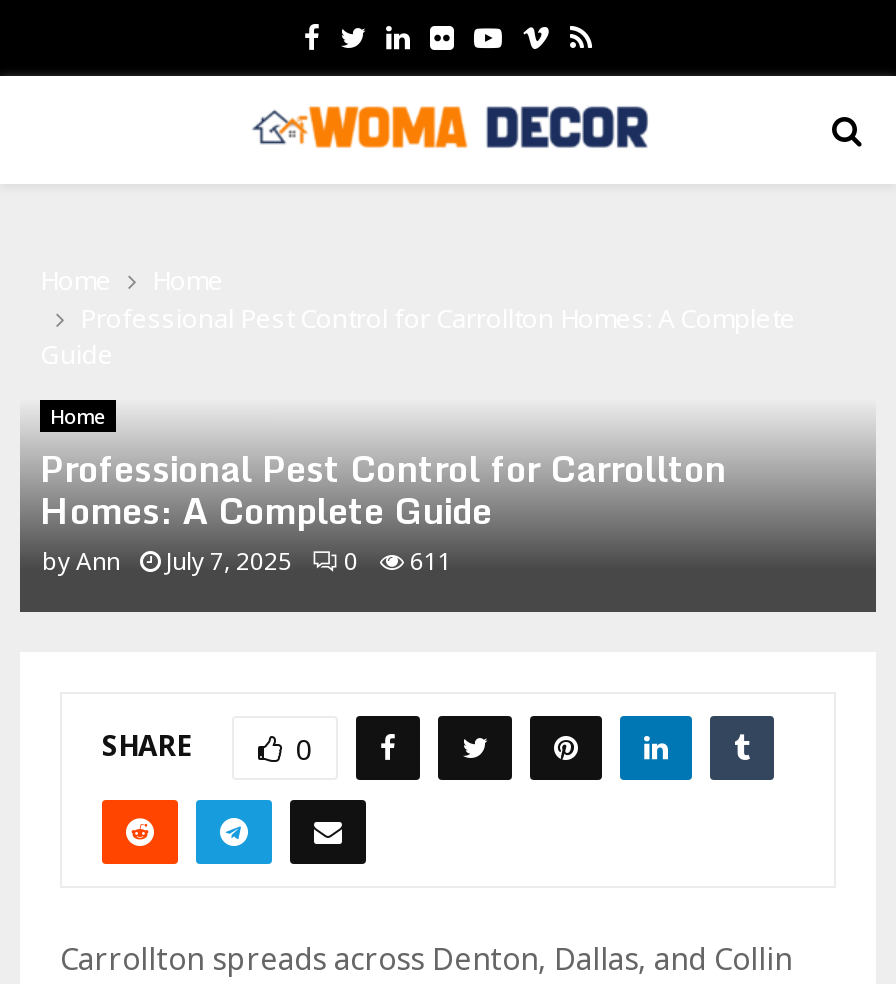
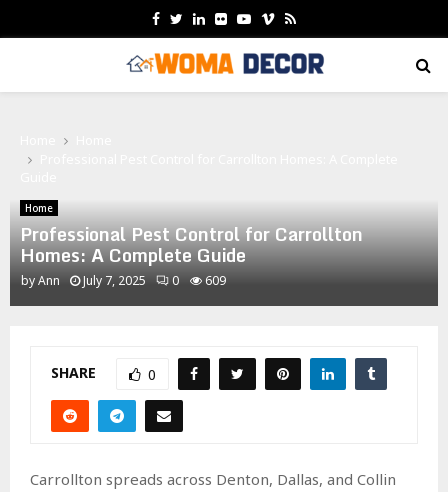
[42,544,452,578] by Ann July 7, 2025 0 611 -> [21,272,226,289] by Ann July 7, 2025 0 609

